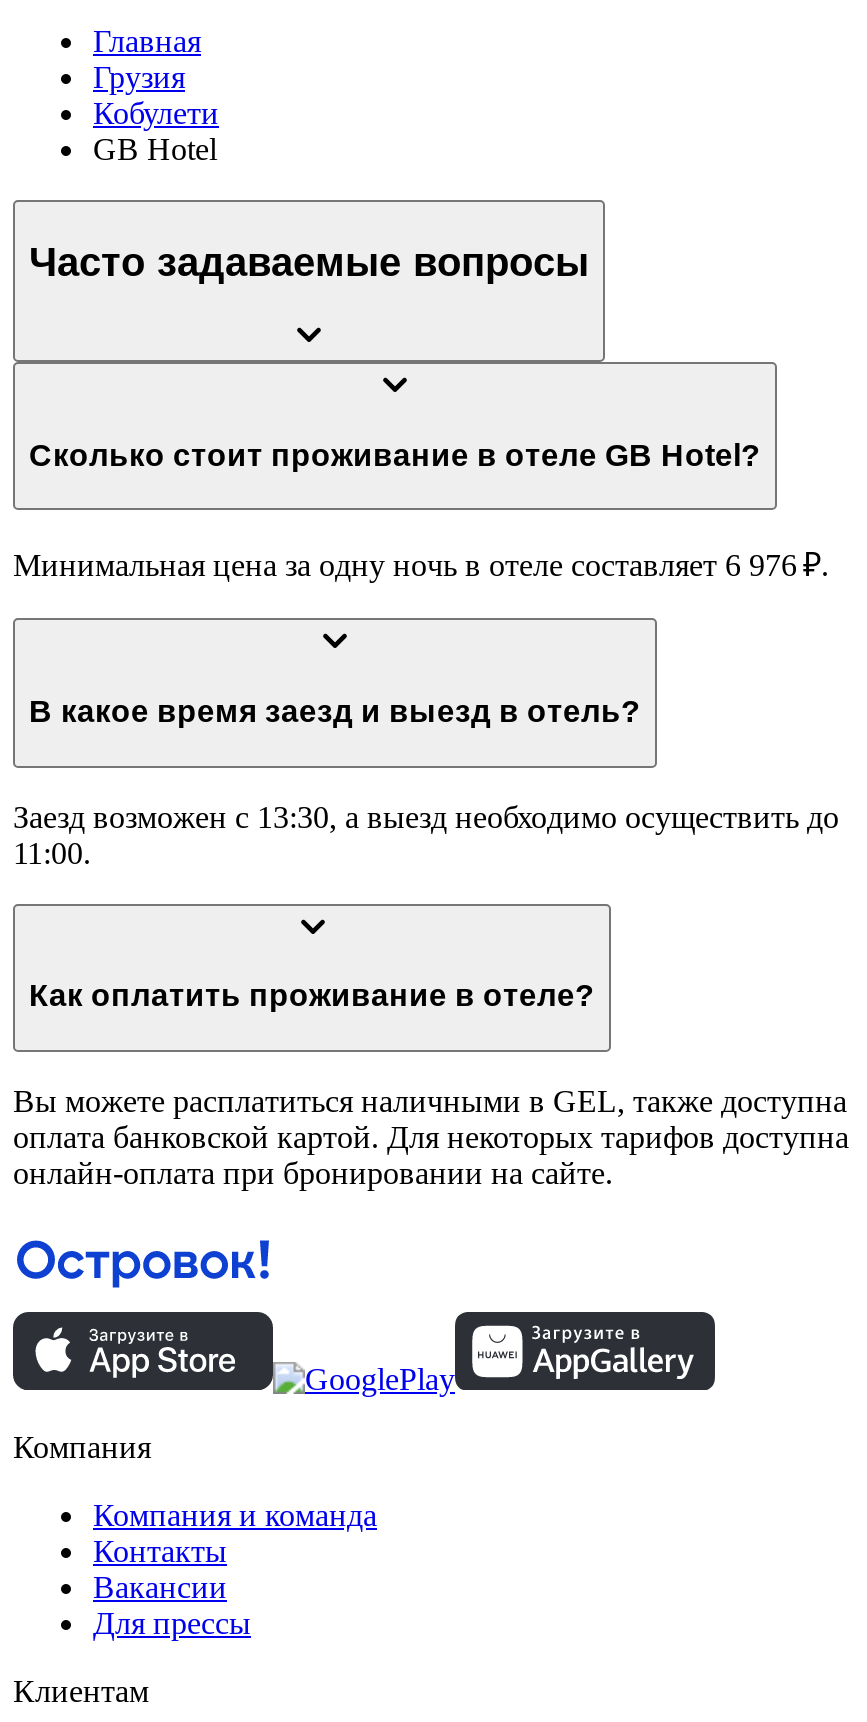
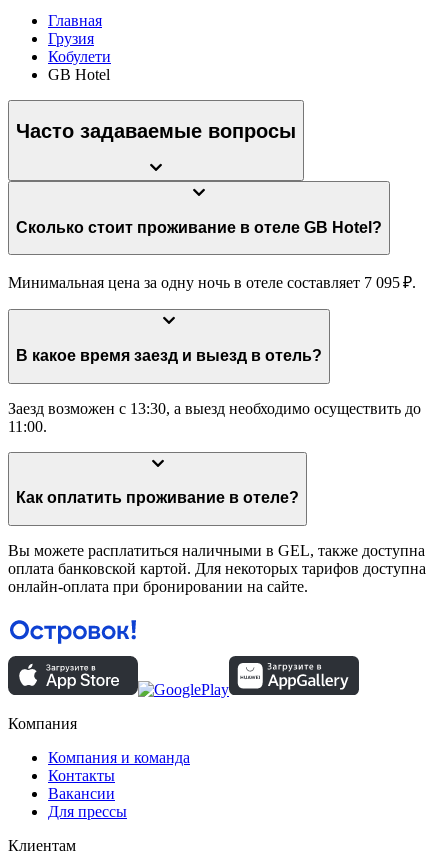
[13,549,829,583] Минимальная цена за одну ночь в отеле составляет 6 976 ₽. -> [8,274,416,291] Минимальная цена за одну ночь в отеле составляет 7 095 ₽.

